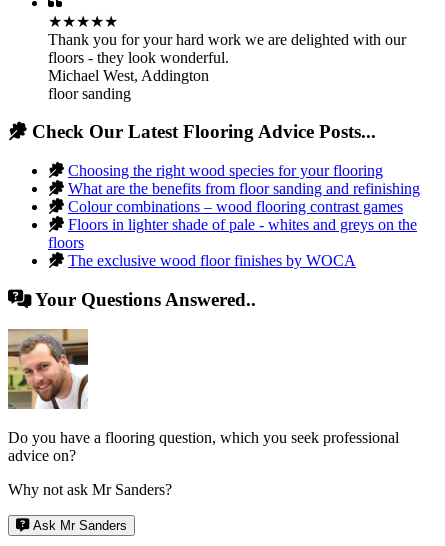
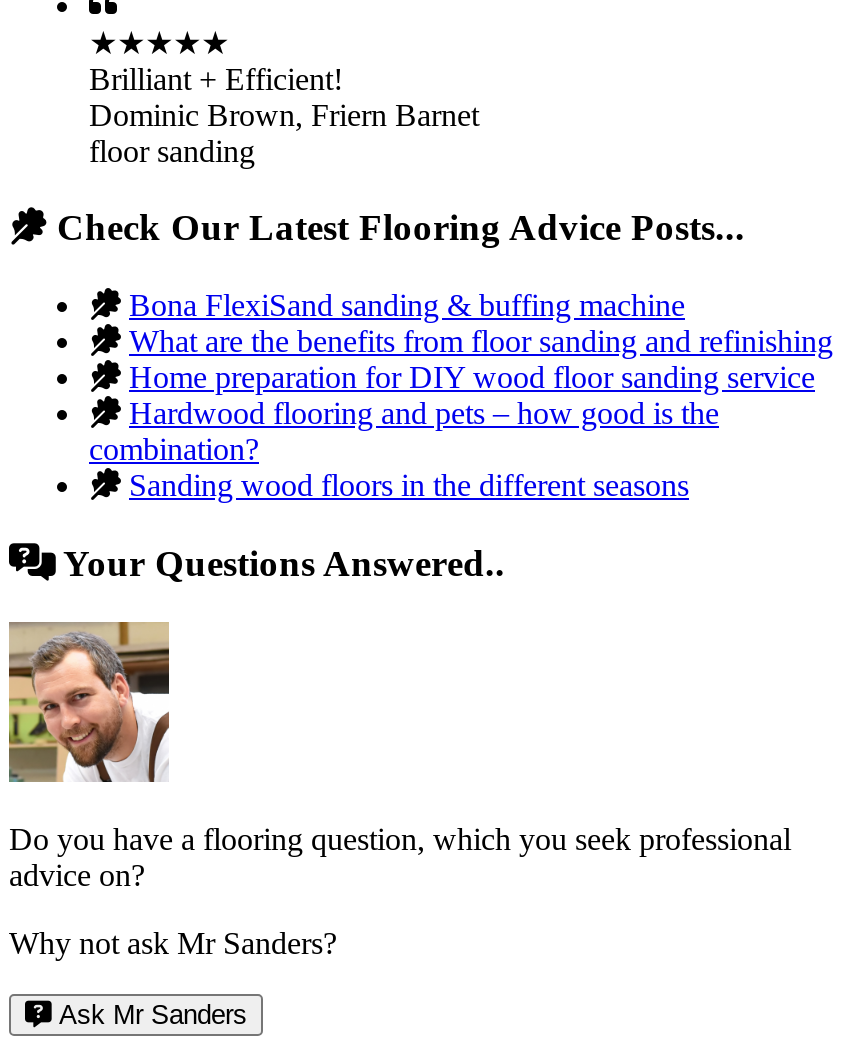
[48,31,406,84] Thank you for your hard work we are delighted with our | floors - they look wonderful. | Michael West, Addington -> [89,61,479,131] Brilliant + Efficient! | Dominic Brown, Friern Barnet
[68,162,383,179] Choosing the right wood species for your flooring -> [129,288,685,322] Bona FlexiSand sanding & buffing machine
[48,198,417,269] Colour combinations – wood flooring contrast games | Floors in lighter shade of pale - whites and greys on the | floors | The exclusive wood floor finishes by WOCA -> [89,360,815,502] Home preparation for DIY wood floor sanding service | Hardwood flooring and pets – how good is the | combination? | Sanding wood floors in the different seasons

